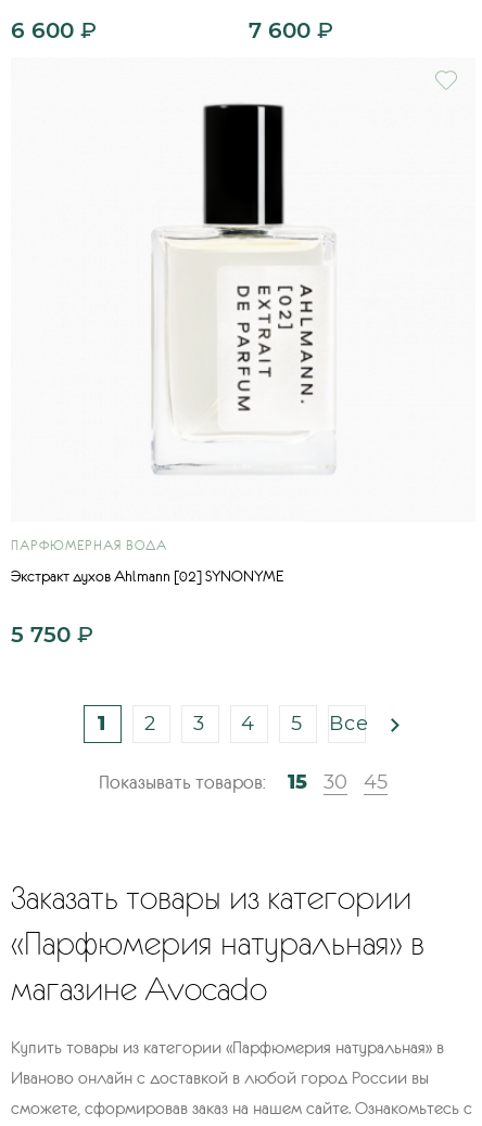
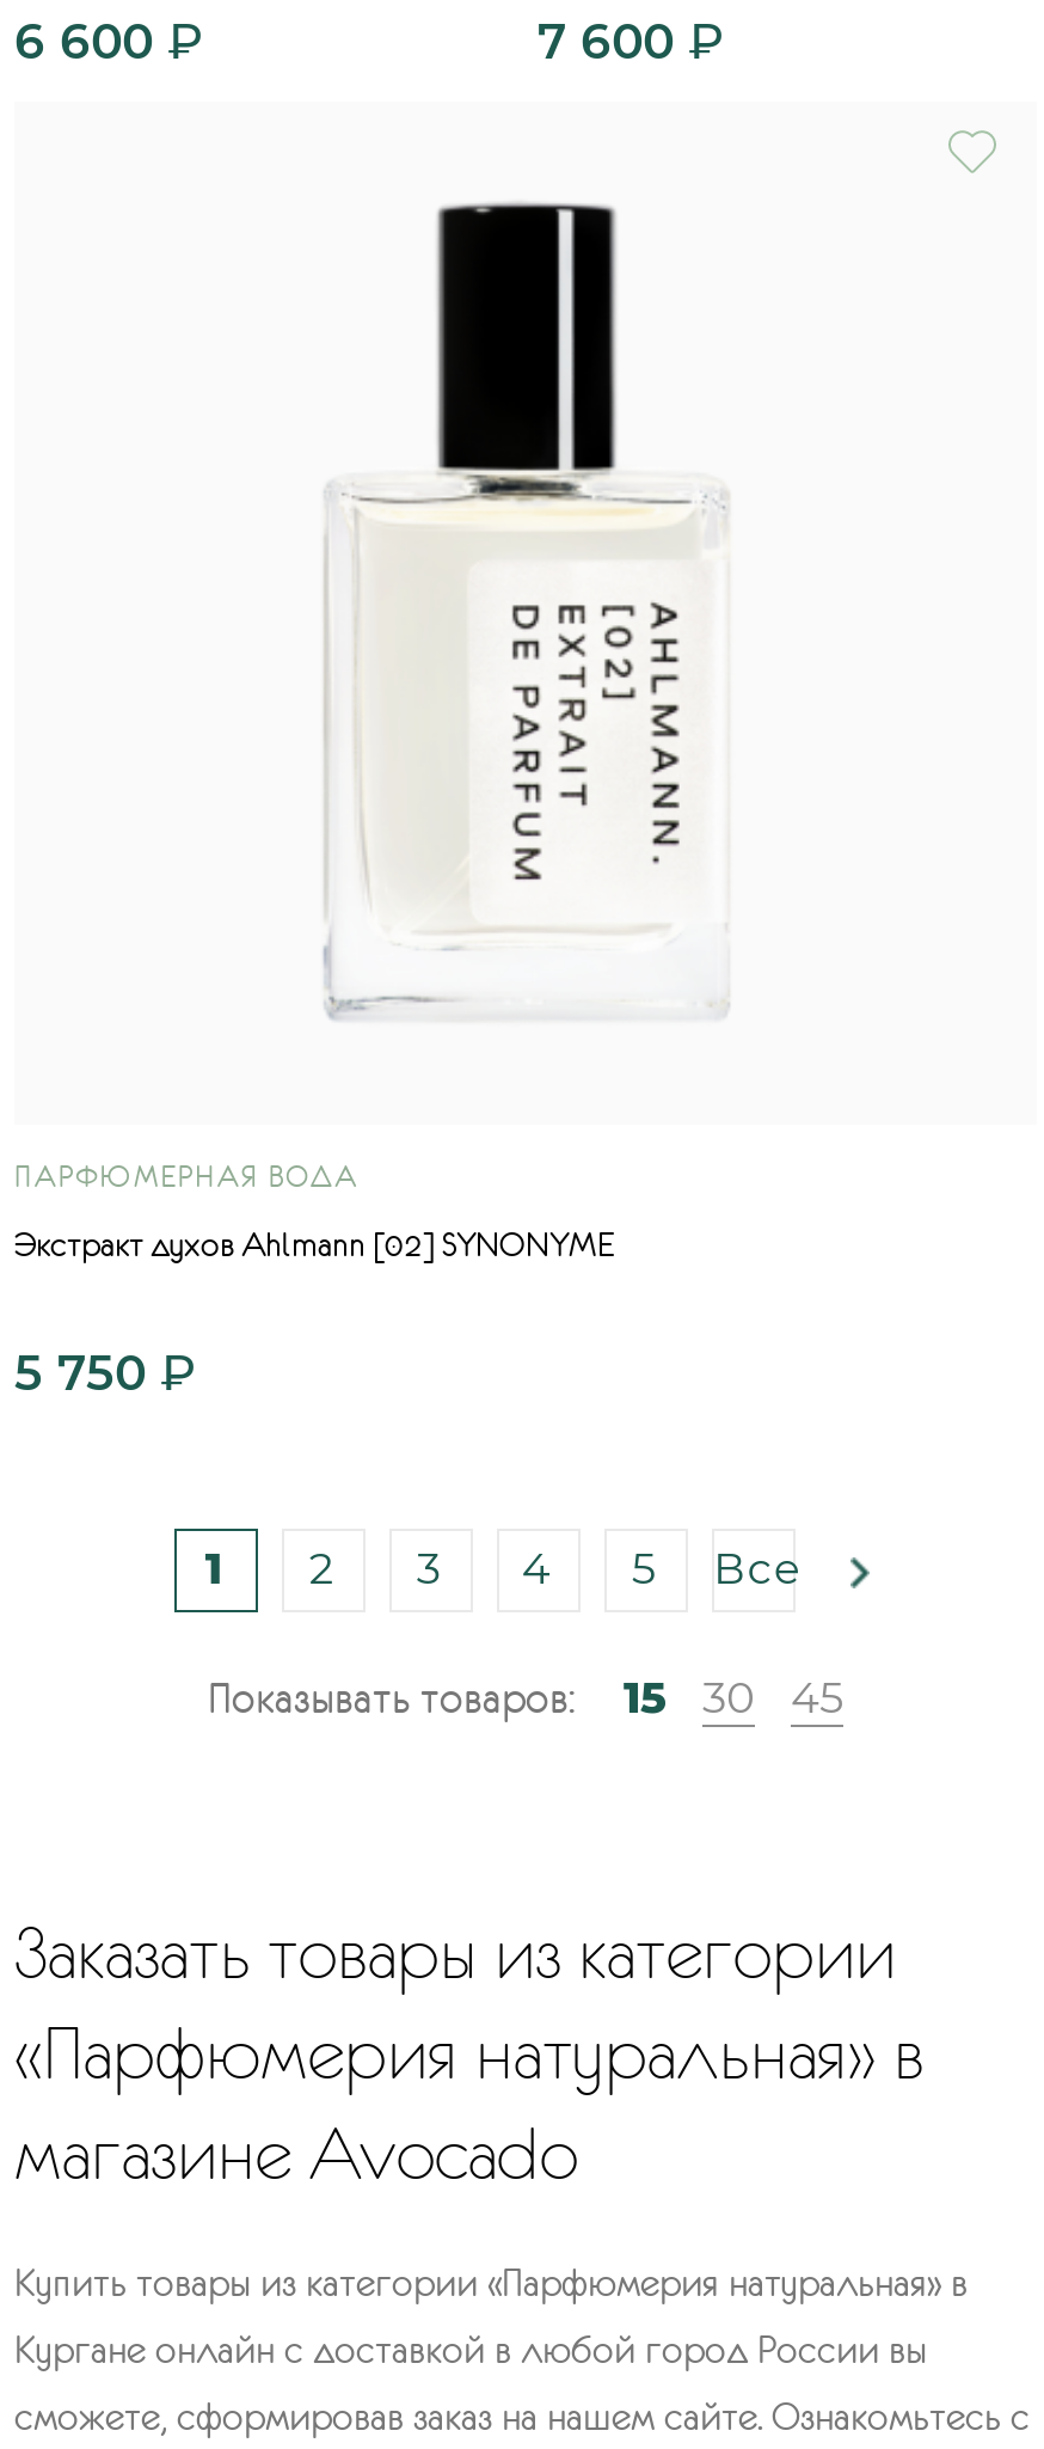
[11,1067,429,1087] Иваново онлайн с доставкой в любой город России вы -> [14,2327,927,2370] Кургане онлайн с доставкой в любой город России вы

